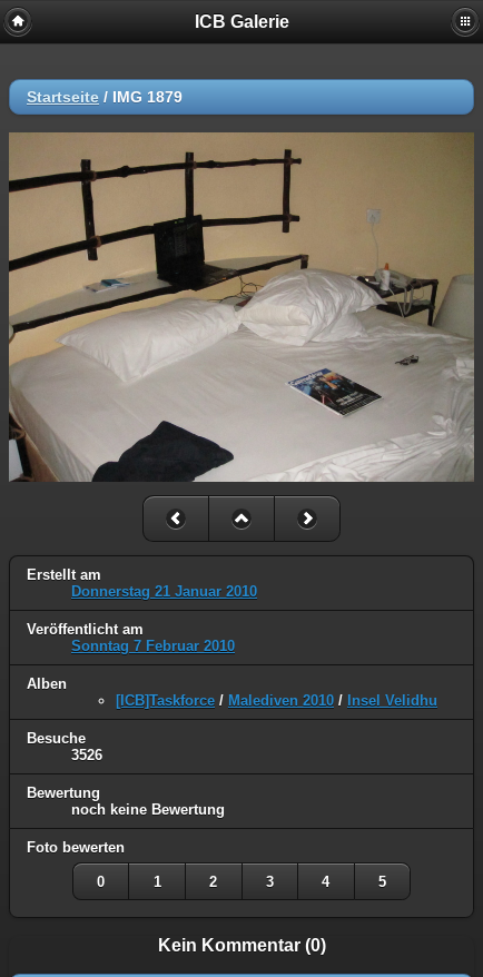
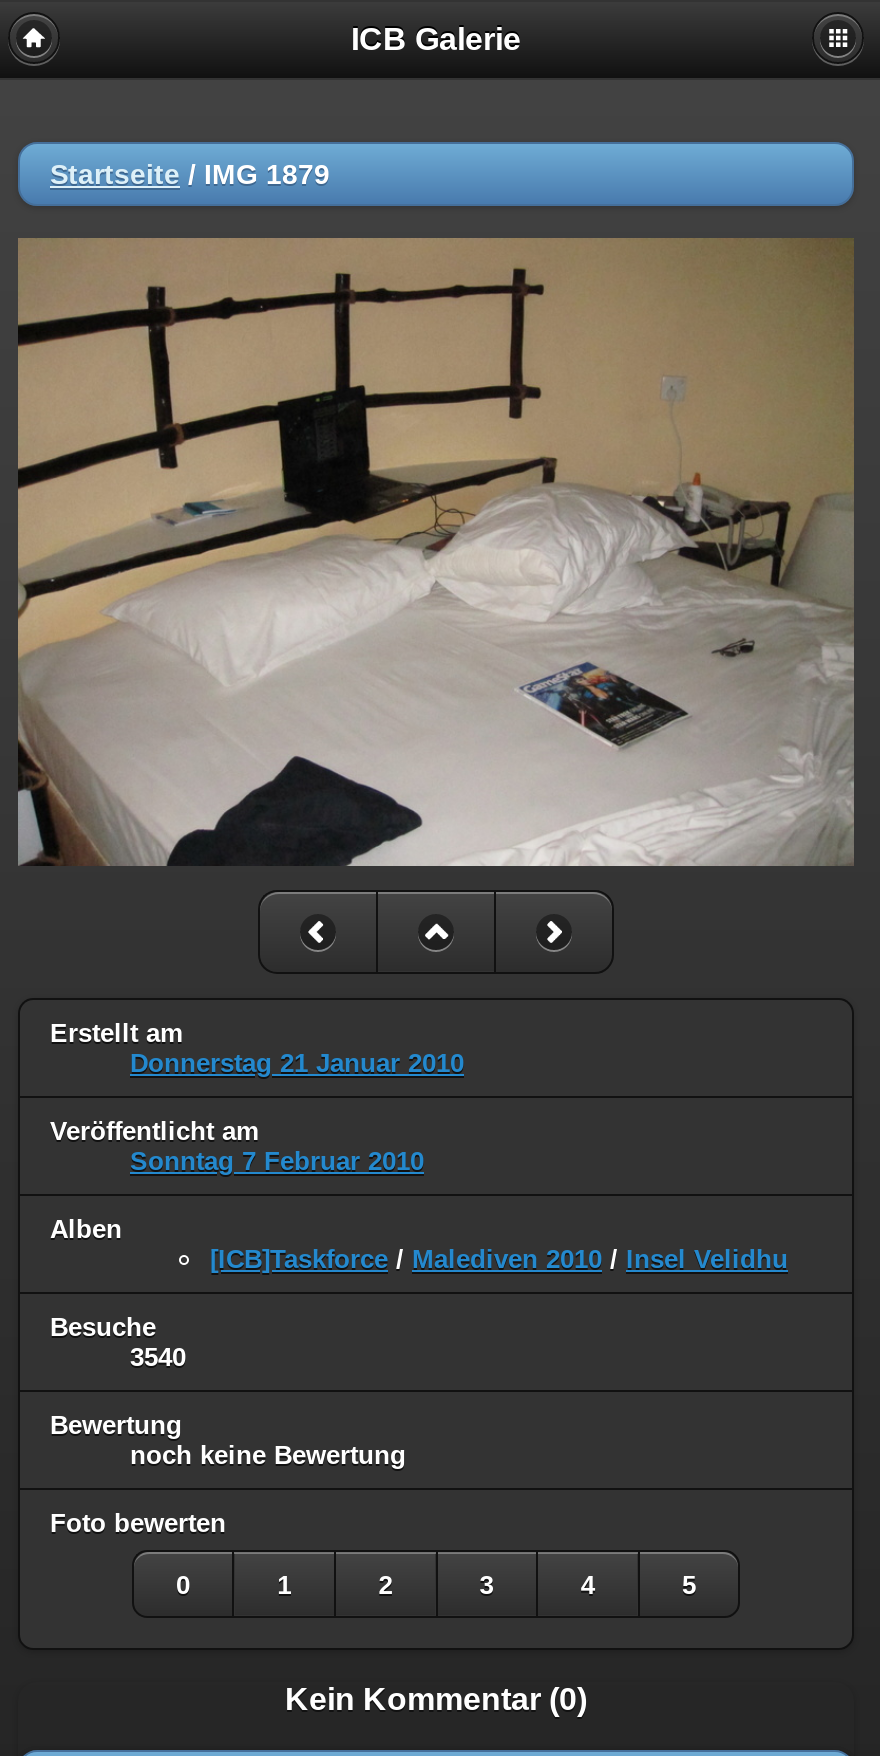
[71,747,102,764] 3526 -> [130,1342,186,1372] 3540

